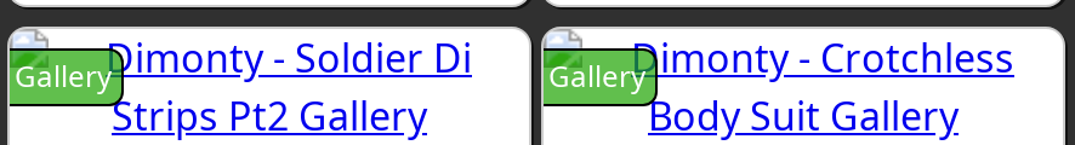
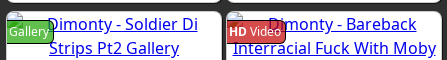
[548,56,645,97] Gallery -> [229,23,281,40] HD Video

